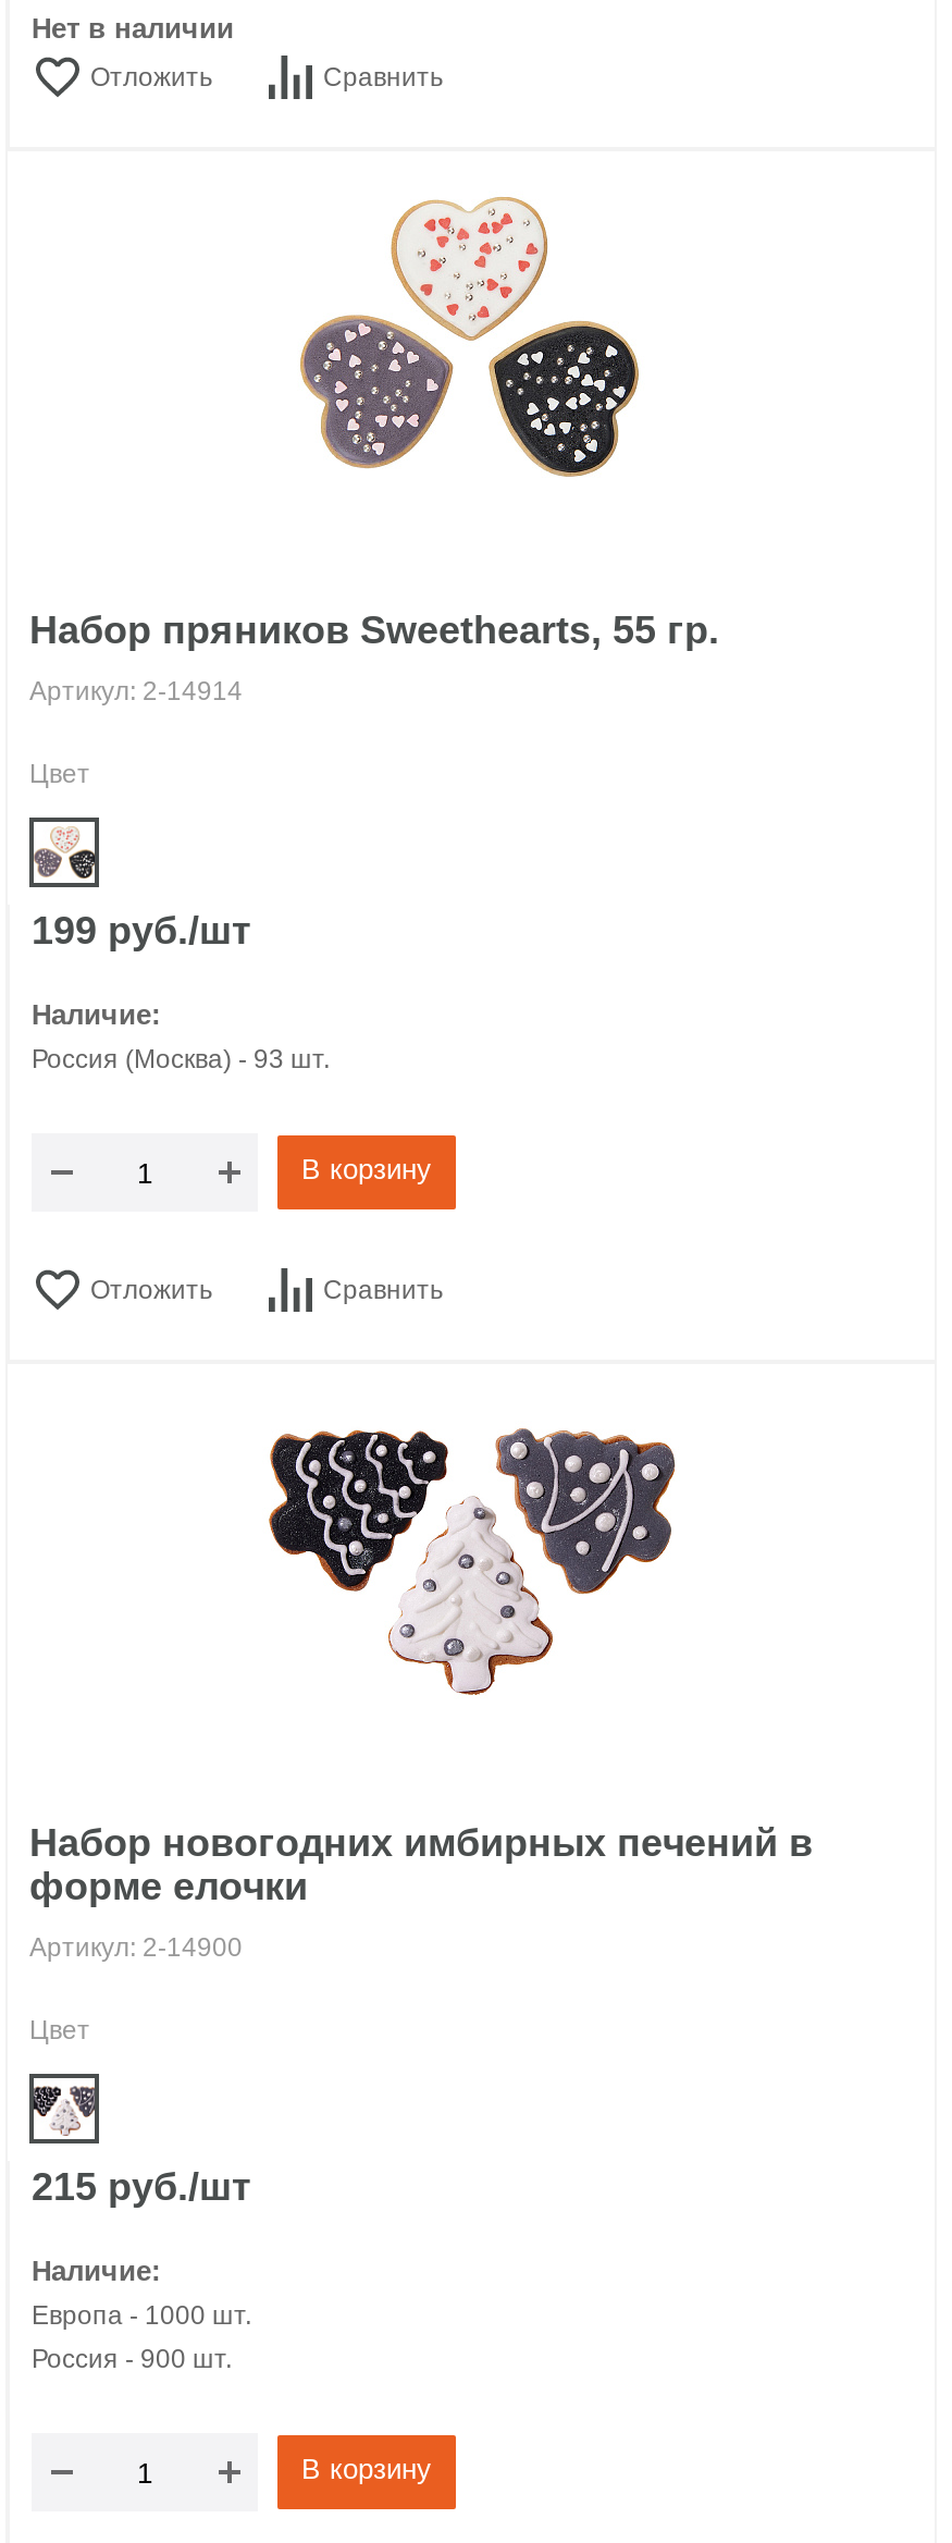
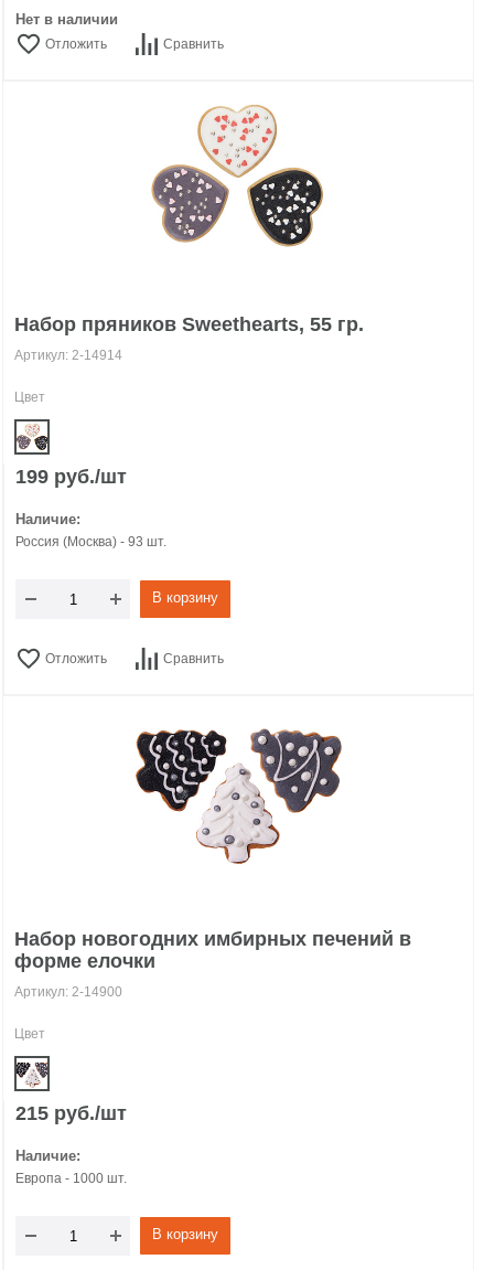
[32,2345,232,2375] Россия - 900 шт. -> none

